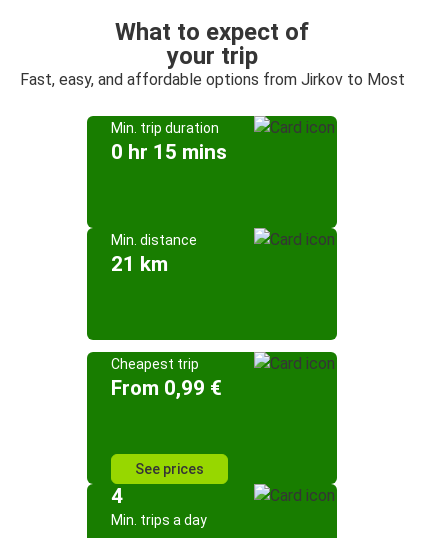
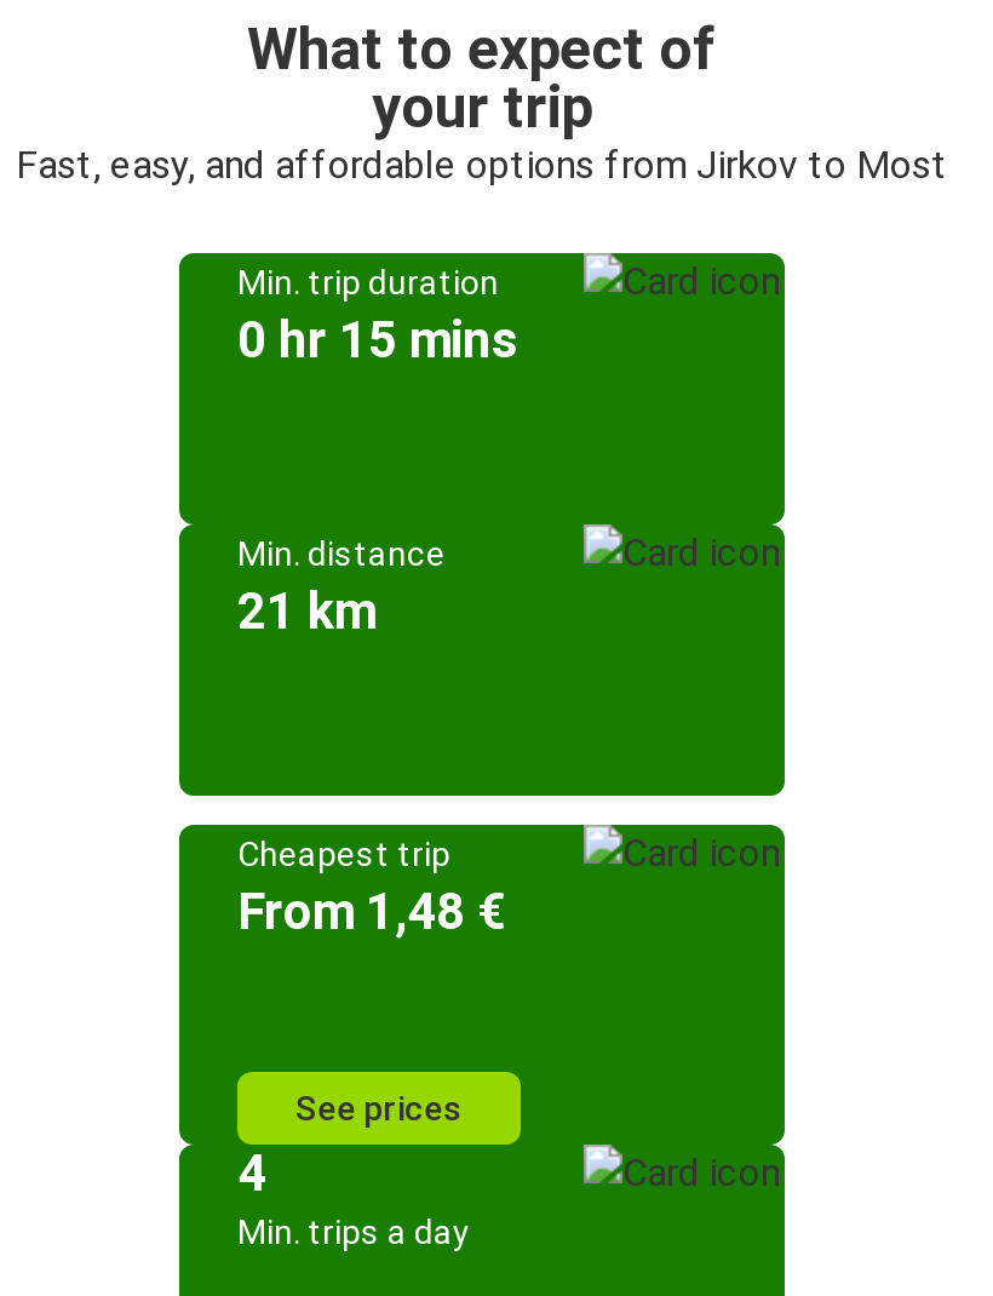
[111,376,222,400] From 0,99 € -> [237,883,506,941] From 1,48 €

